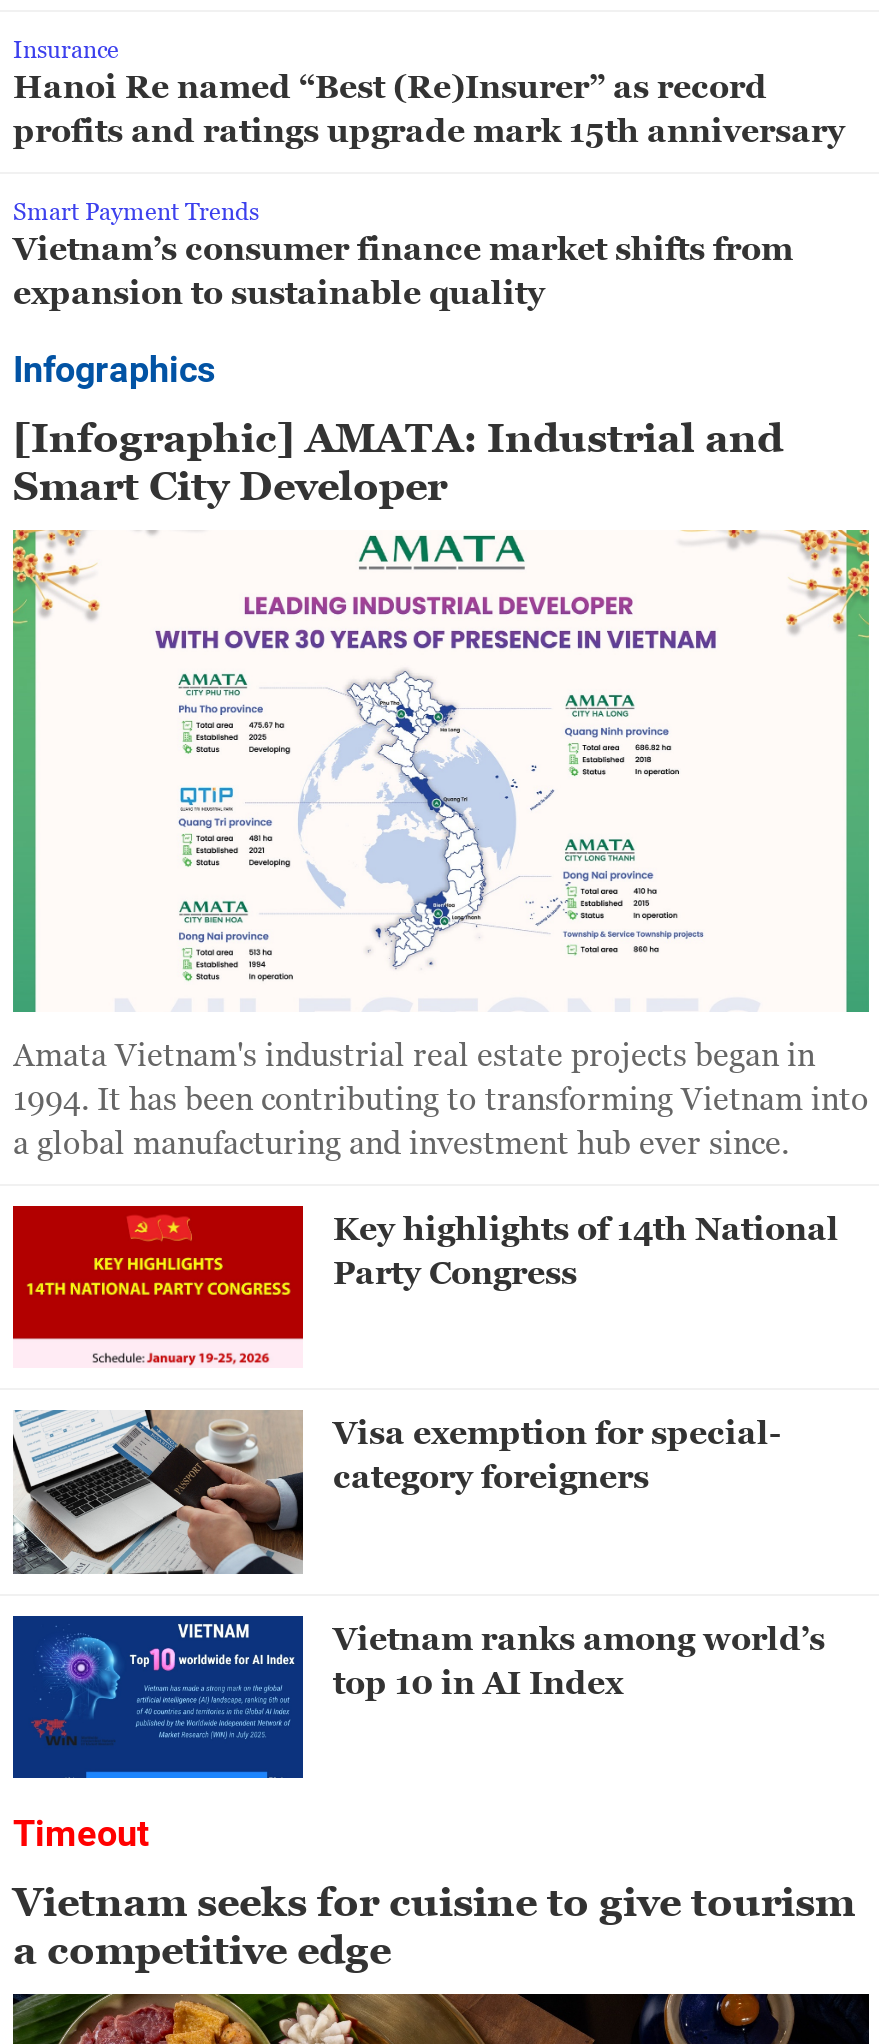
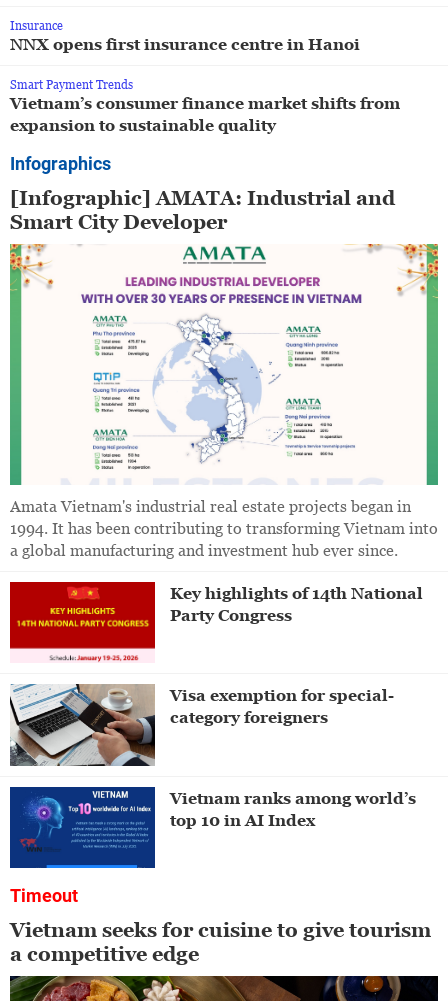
[13,68,845,148] Hanoi Re named “Best (Re)Insurer” as record | profits and ratings upgrade mark 15th anniversary -> [10,35,360,53] NNX opens first insurance centre in Hanoi

